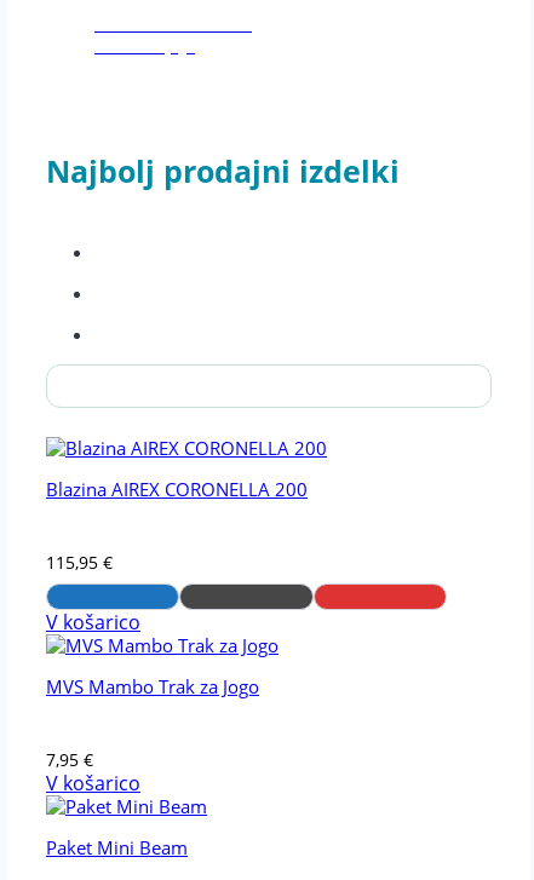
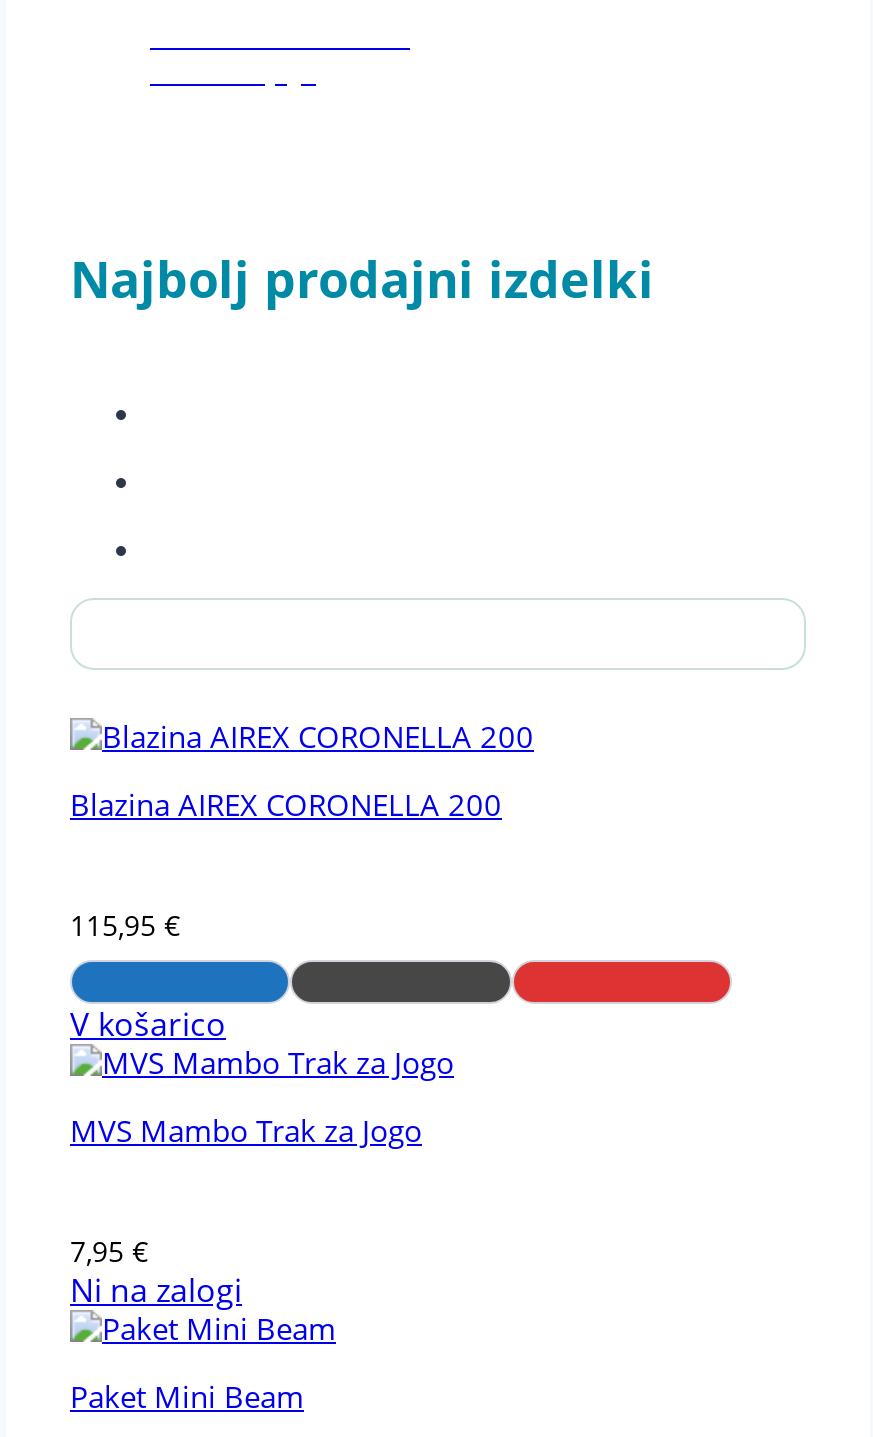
[46,769,140,796] V košarico -> [70,1267,242,1311] Ni na zalogi

